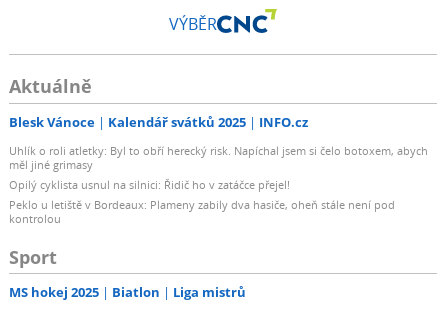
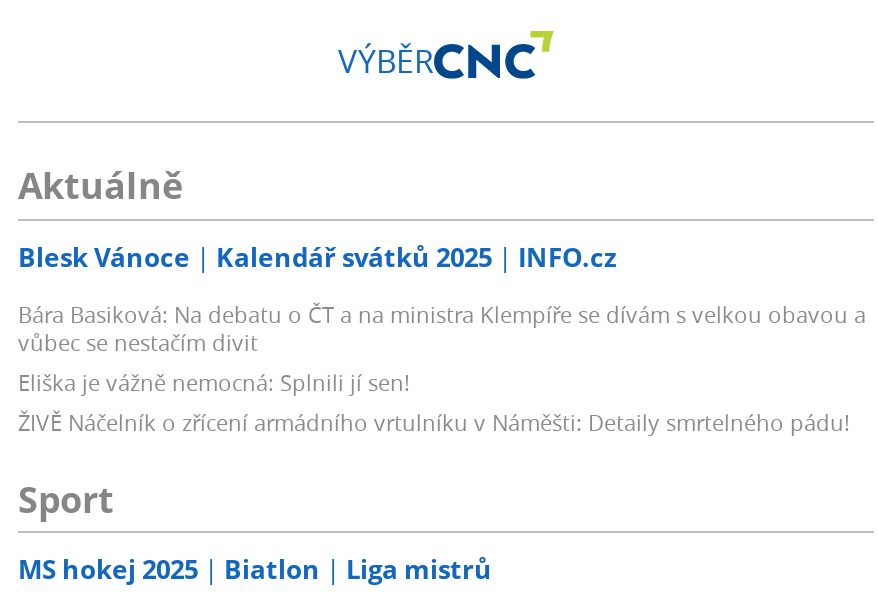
[9,143,428,226] Uhlík o roli atletky: Byl to obří herecký risk. Napíchal jsem si čelo botoxem, abych | měl jiné grimasy | Opilý cyklista usnul na silnici: Řidič ho v zatáčce přejel! | Peklo u letiště v Bordeaux: Plameny zabily dva hasiče, oheň stále není pod | kontrolou -> [18,298,866,436] Bára Basiková: Na debatu o ČT a na ministra Klempíře se dívám s velkou obavou a | vůbec se nestačím divit | Eliška je vážně nemocná: Splnili jí sen! | ŽIVĚ Náčelník o zřícení armádního vrtulníku v Náměšti: Detaily smrtelného pádu!

